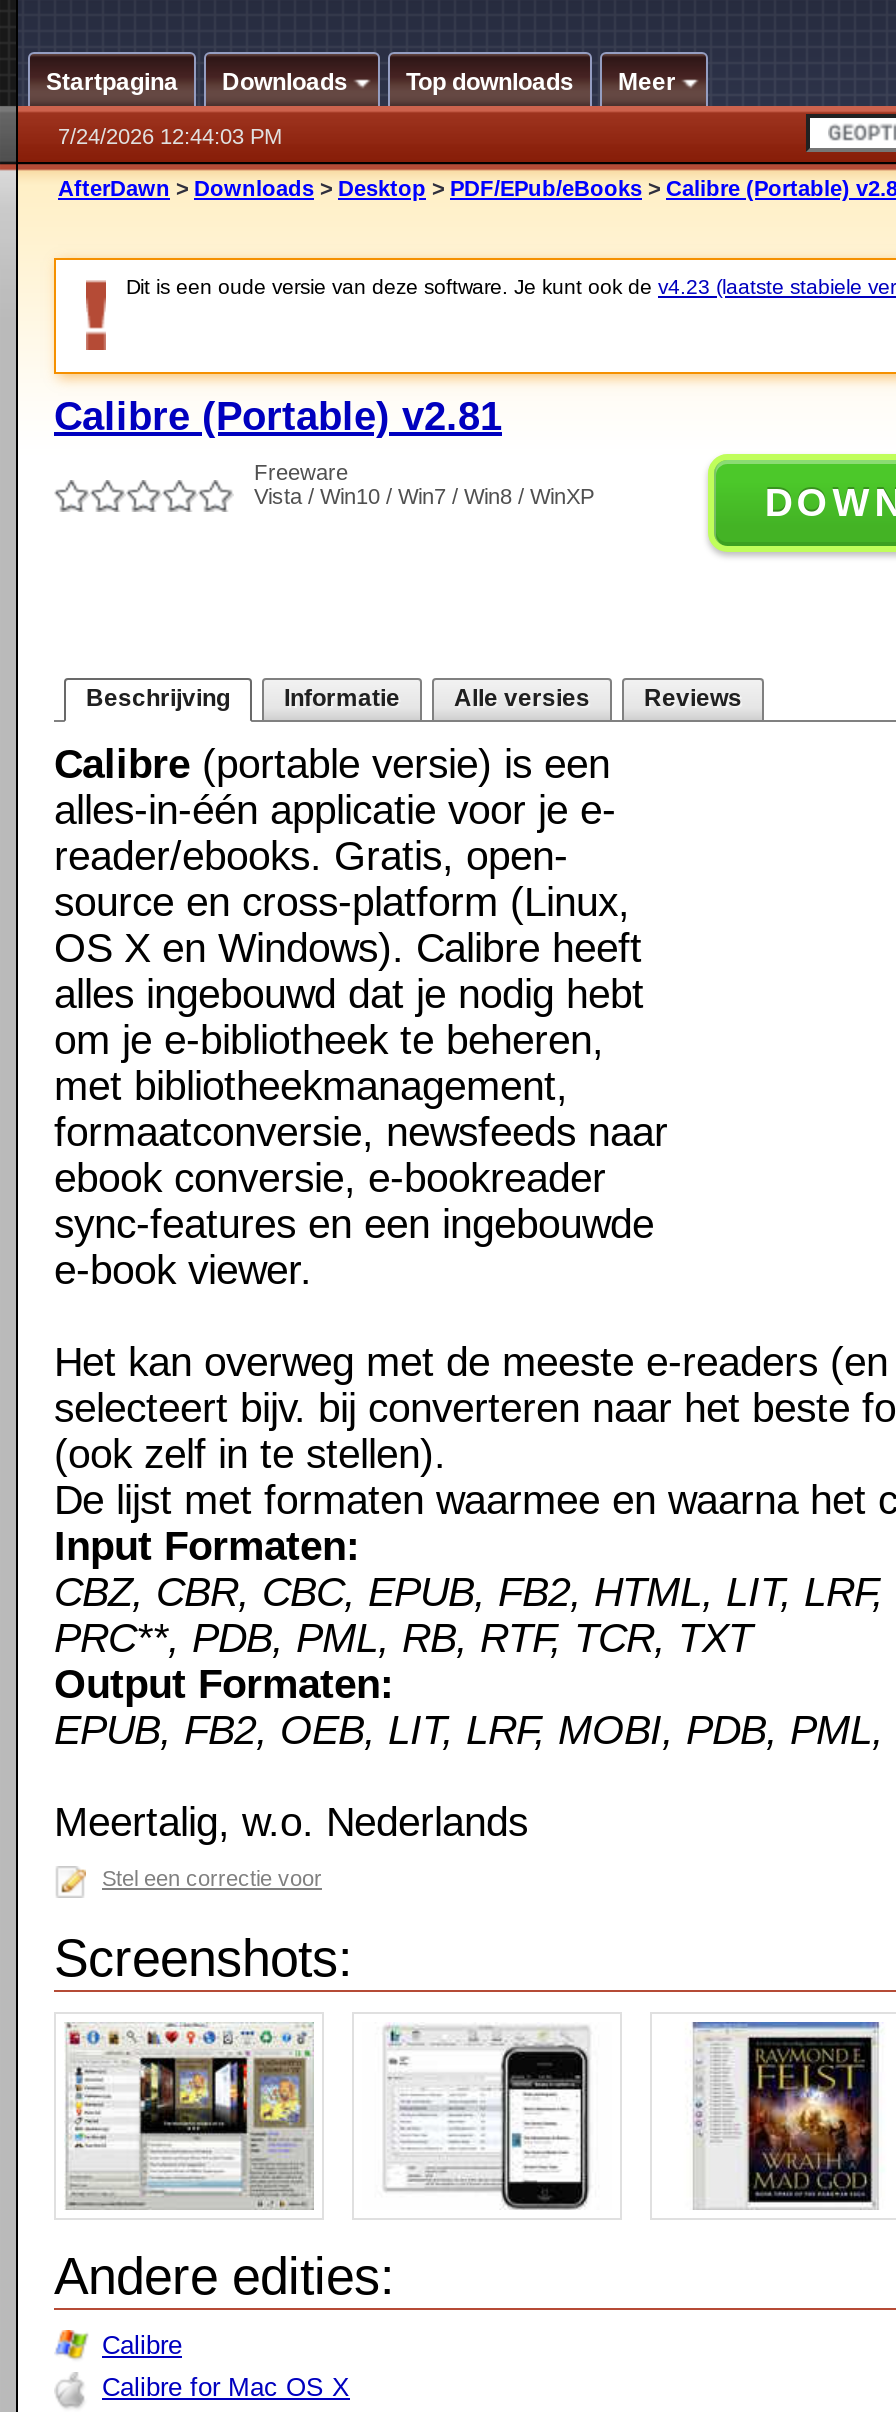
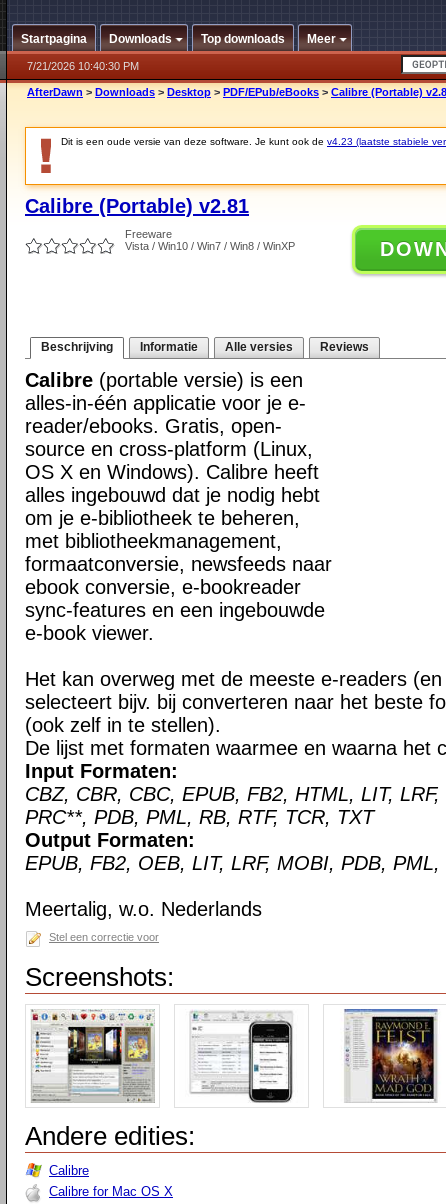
[58,124,282,148] 7/24/2026 12:44:03 PM -> [27,60,139,72] 7/21/2026 10:40:30 PM

